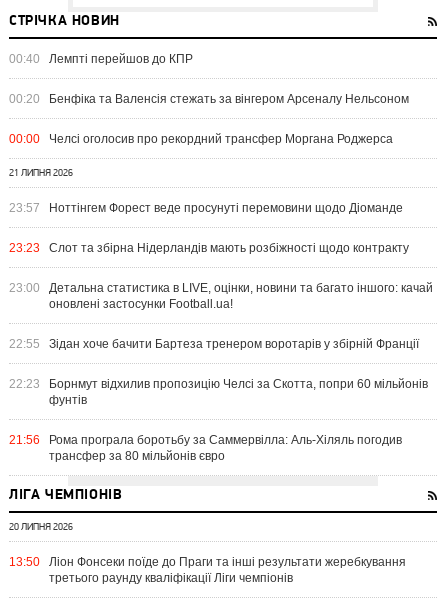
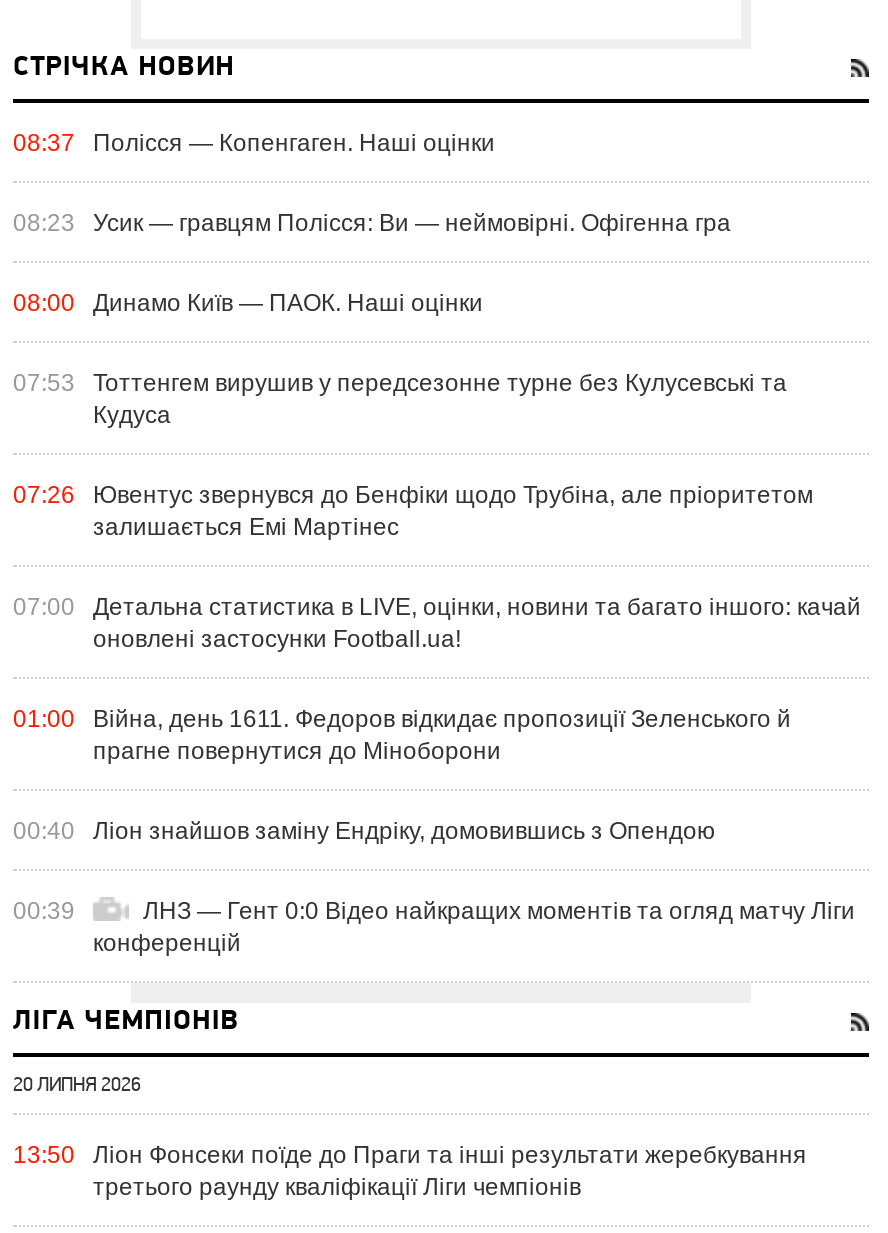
[9,52,409,295] 00:40 | Лемпті перейшов до КПР | 00:20 | Бенфіка та Валенсія стежать за вінгером Арсеналу Нельсоном | 00:00 | Челсі оголосив про рекордний трансфер Моргана Роджерса | 21 ЛИПНЯ 2026 | 23:57 | Ноттінгем Форест веде просунуті перемовини щодо Діоманде | 23:23 | Слот та збірна Нідерландів мають розбіжності щодо контракту | 23:00 -> [13,129,813,621] 08:37 | Полісся — Копенгаген. Наші оцінки | 08:23 | Усик — гравцям Полісся: Ви — неймовірні. Офігенна гра | 08:00 | Динамо Київ — ПАОК. Наші оцінки | 07:53 | Тоттенгем вирушив у передсезонне турне без Кулусевські та | Кудуса | 07:26 | Ювентус звернувся до Бенфіки щодо Трубіна, але пріоритетом | залишається Емі Мартінес | 07:00
[9,337,419,351] 22:55 | Зідан хоче бачити Бартеза тренером воротарів у збірній Франції -> [13,705,791,765] 01:00 | Війна, день 1611. Федоров відкидає пропозиції Зеленського й | прагне повернутися до Міноборони
[9,377,428,407] 22:23 | Борнмут відхилив пропозицію Челсі за Скотта, попри 60 мільйонів | фунтів -> [13,817,715,845] 00:40 | Ліон знайшов заміну Ендріку, домовившись з Опендою
[9,433,402,463] 21:56 | Рома програла боротьбу за Саммервілла: Аль-Хіляль погодив | трансфер за 80 мільйонів євро -> [13,897,855,957] 00:39 | ЛНЗ — Гент 0:0 Відео найкращих моментів та огляд матчу Ліги | конференцій

